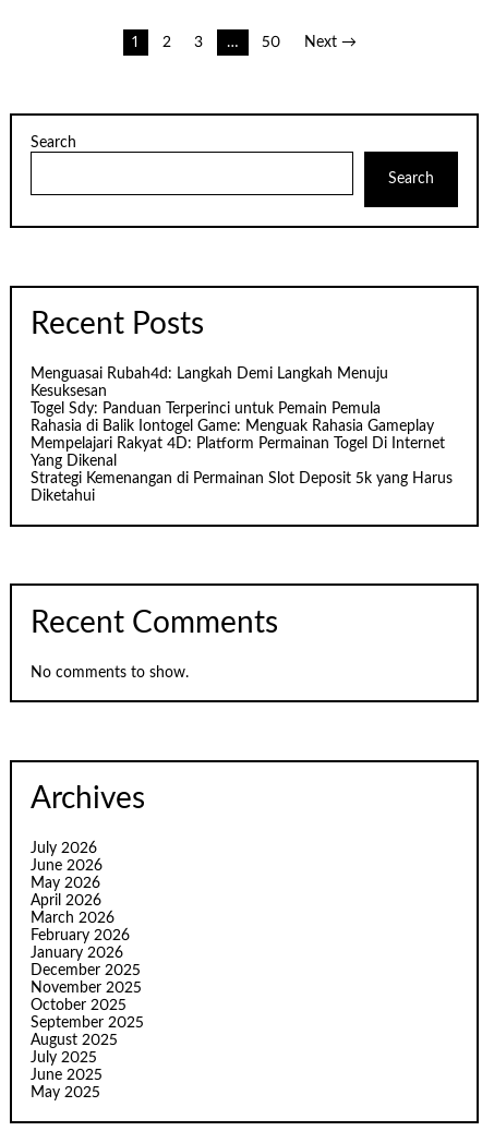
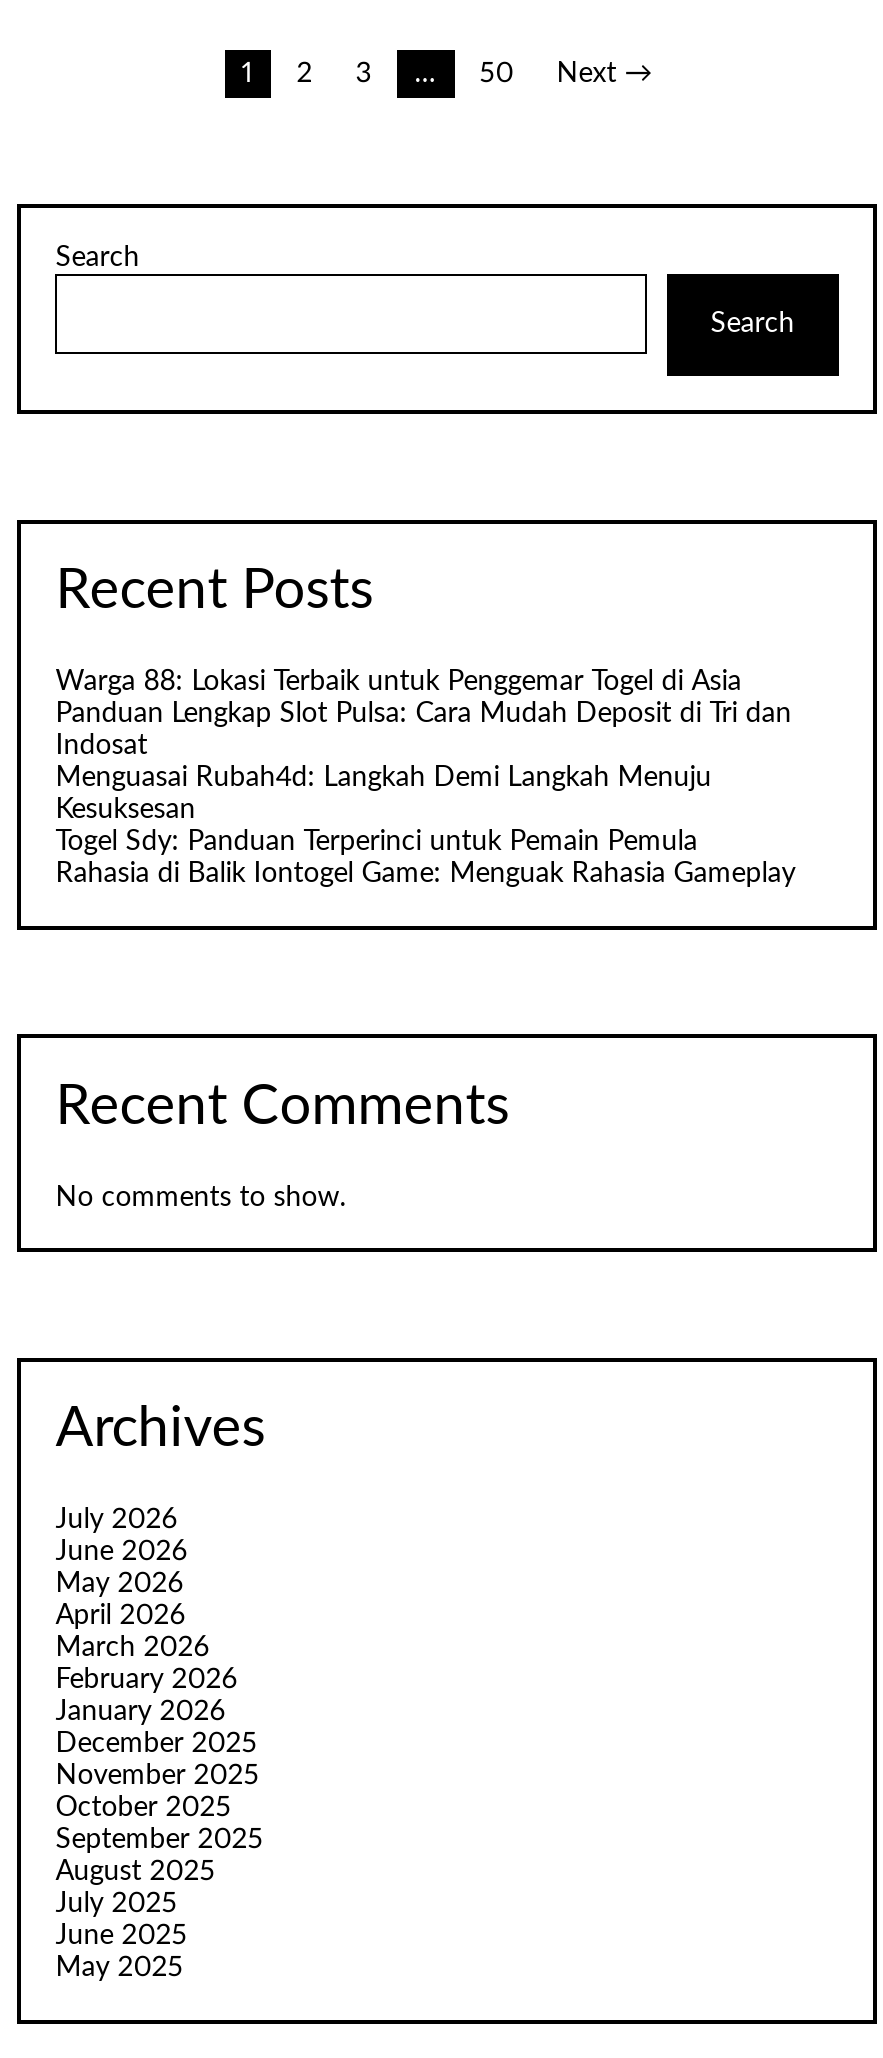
none -> [55,669,791,761] Warga 88: Lokasi Terbaik untuk Penggemar Togel di Asia | Panduan Lengkap Slot Pulsa: Cara Mudah Deposit di Tri dan | Indosat
moved [31,367,434,434] -> [55,765,795,889]: Menguasai Rubah4d: Langkah Demi Langkah Menuju | Kesuksesan | Togel Sdy: Panduan Terperinci untuk Pemain Pemula | Rahasia di Balik Iontogel Game: Menguak Rahasia Gameplay
[31,437,453,504] Mempelajari Rakyat 4D: Platform Permainan Togel Di Internet | Yang Dikenal | Strategi Kemenangan di Permainan Slot Deposit 5k yang Harus | Diketahui -> none

